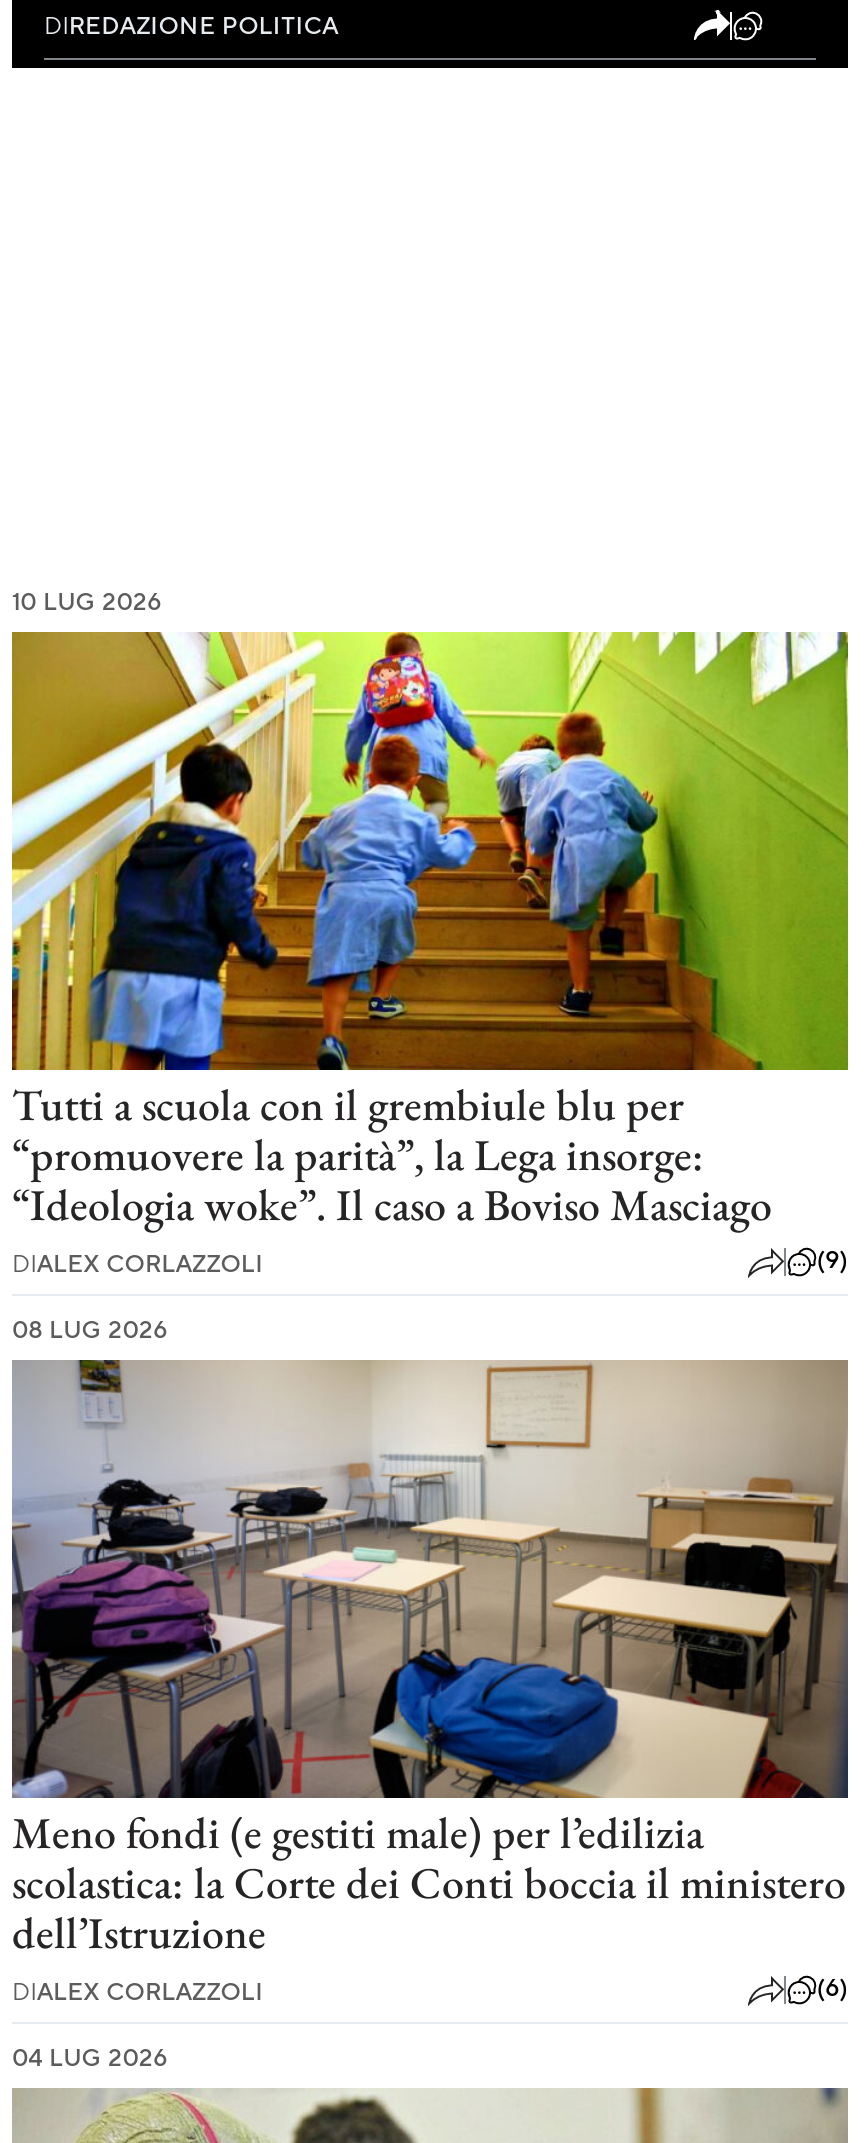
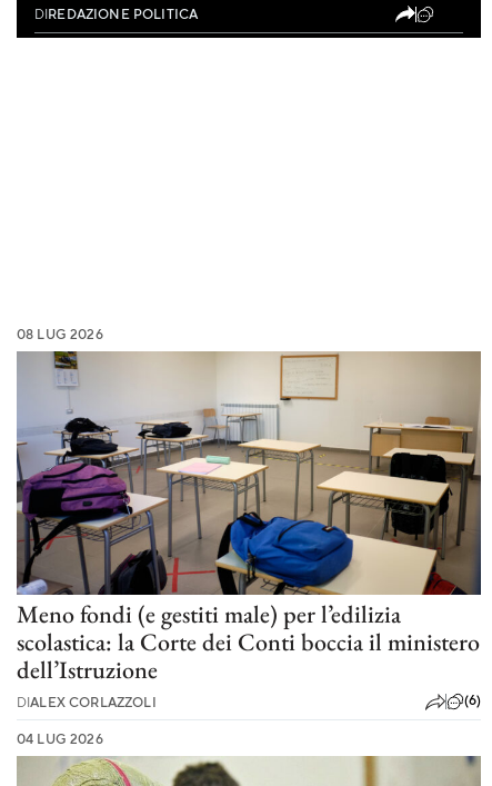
[12,584,162,616] 10 LUG 2026 -> none
[10,630,850,1277] [image] | Tutti a scuola con il grembiule blu per | “promuovere la parità”, la Lega insorge: | “Ideologia woke”. Il caso a Boviso Masciago | DIALEX CORLAZZOLI | (9) -> none

